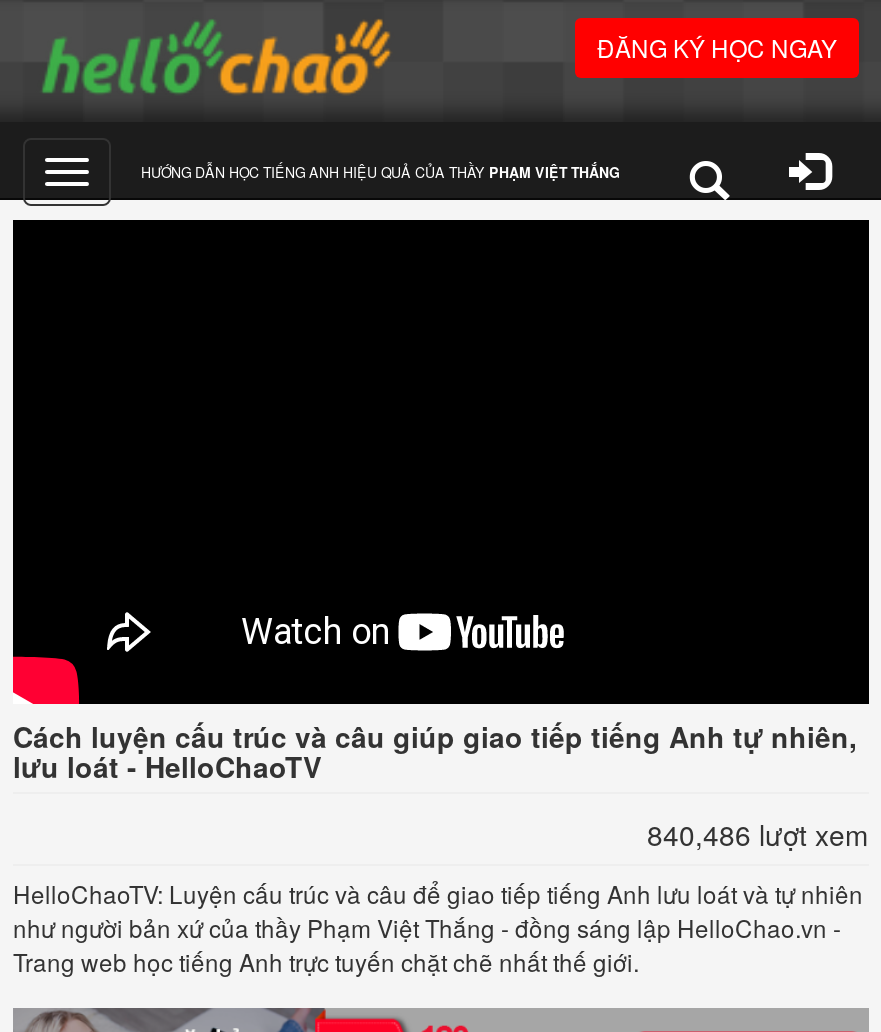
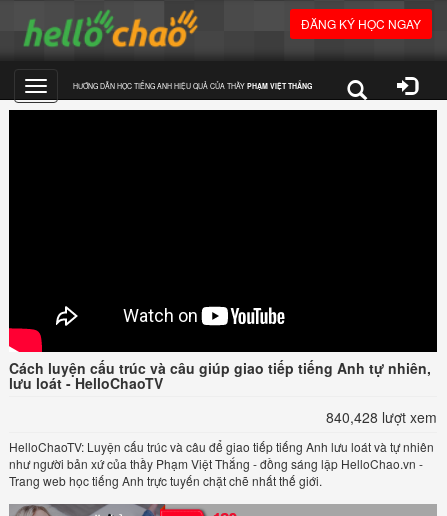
[647,814,869,854] 840,486 lượt xem -> [326,407,437,427] 840,428 lượt xem

